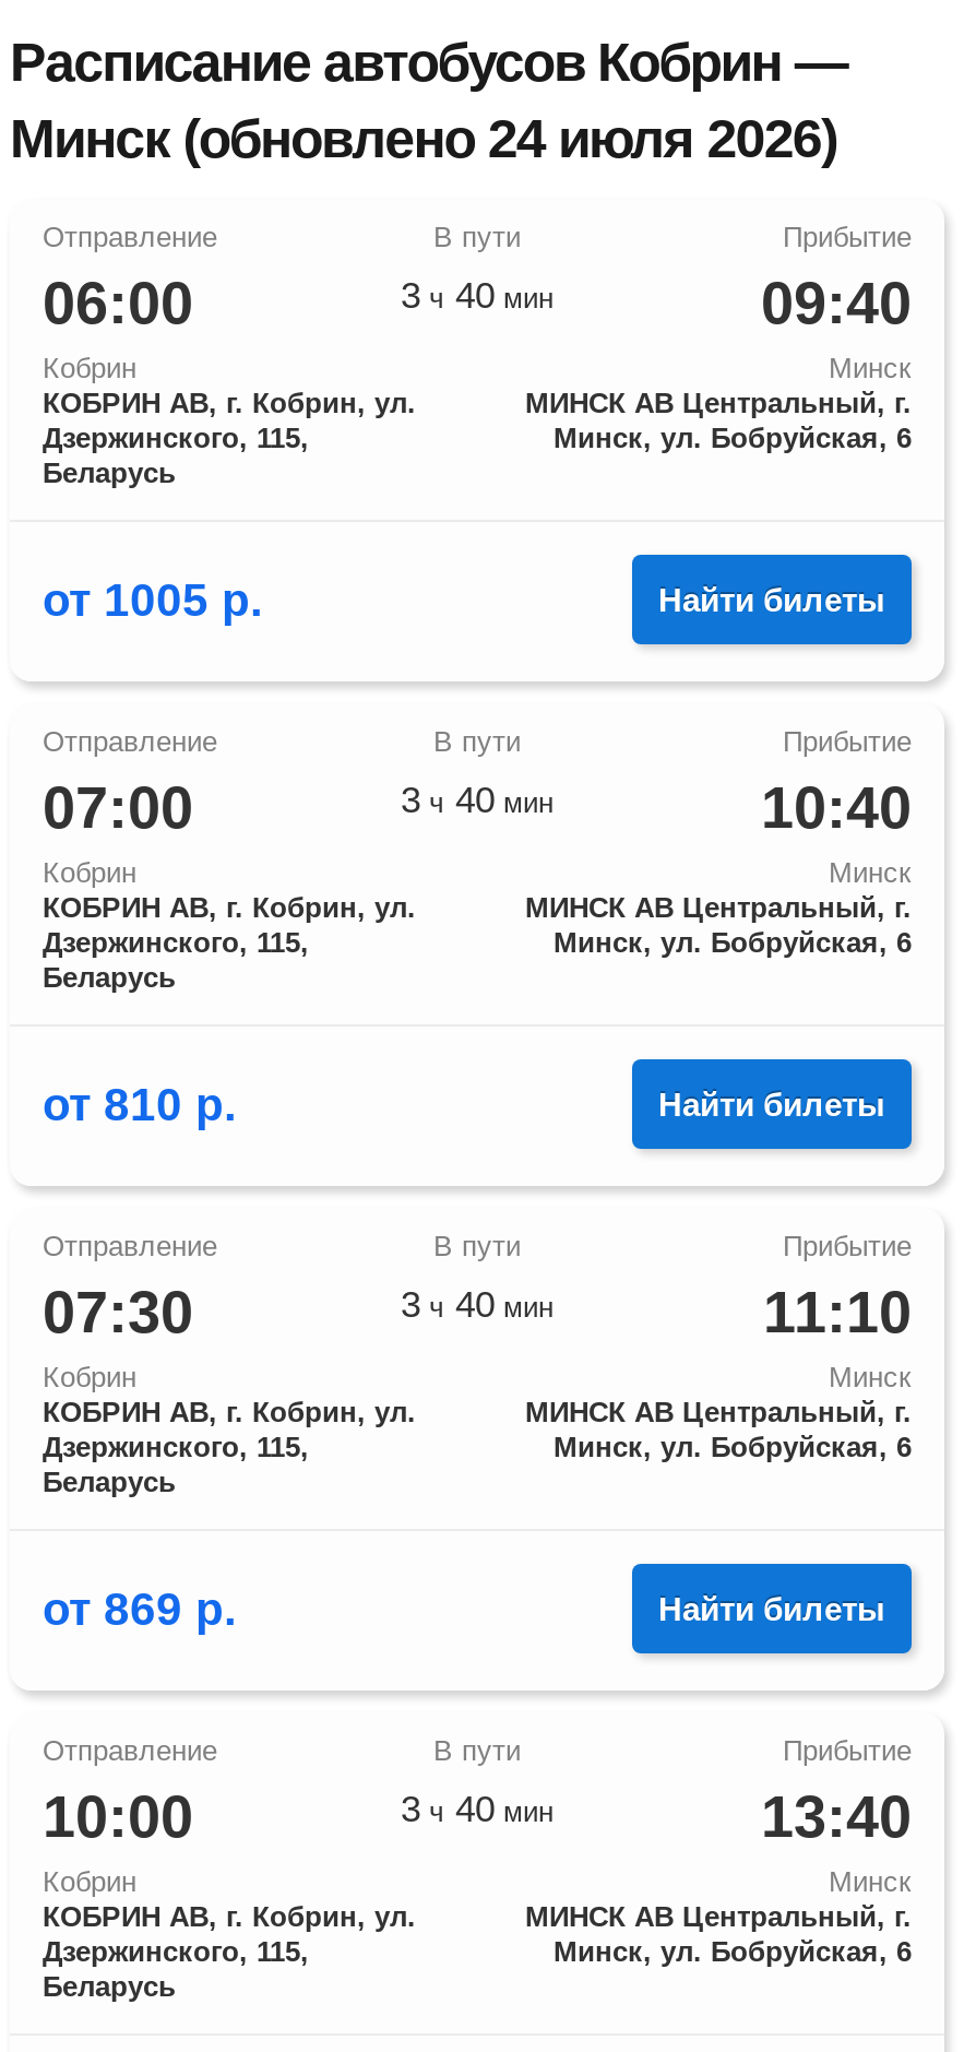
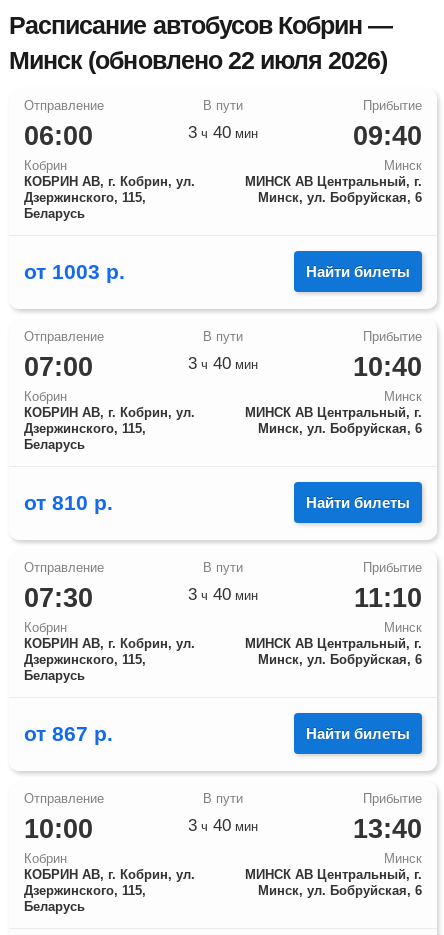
[10,107,836,168] Минск (обновлено 24 июля 2026) -> [9,46,387,74] Минск (обновлено 22 июля 2026)
[43,574,263,625] от 1005 р. -> [24,260,125,283] от 1003 р.
[43,1584,237,1634] от 869 р. -> [24,722,113,745] от 867 р.

